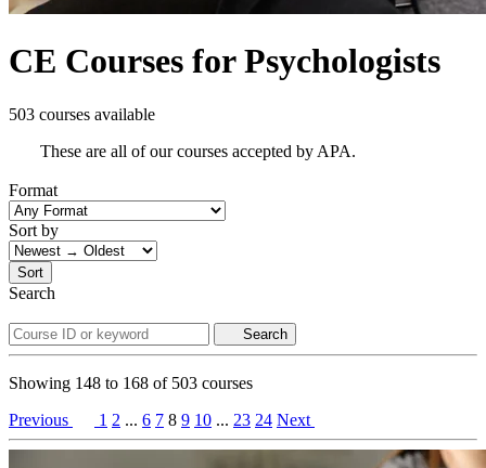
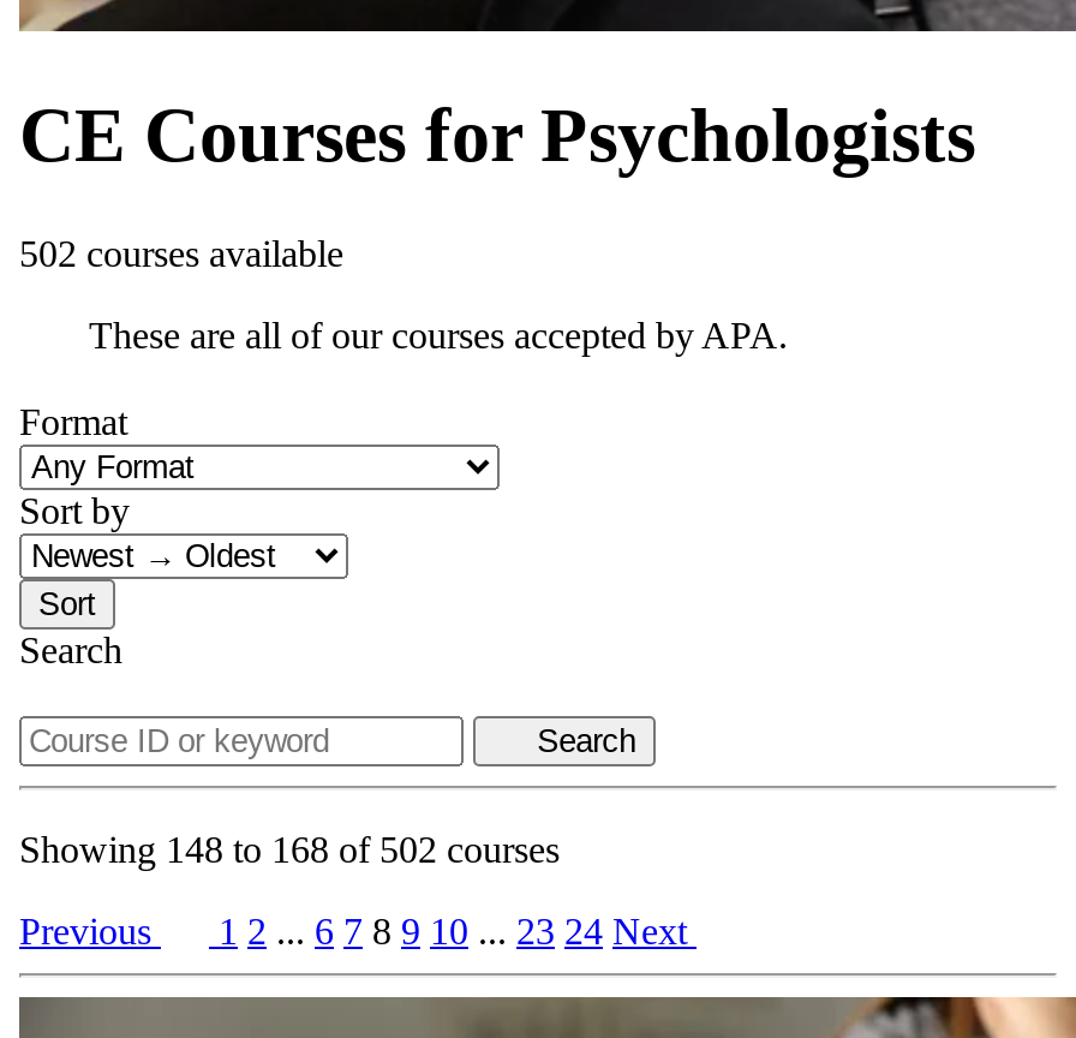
[9,105,155,123] 503 courses available -> [19,232,343,273] 502 courses available
[9,373,253,392] Showing 148 to 168 of 503 courses -> [19,828,560,869] Showing 148 to 168 of 502 courses

